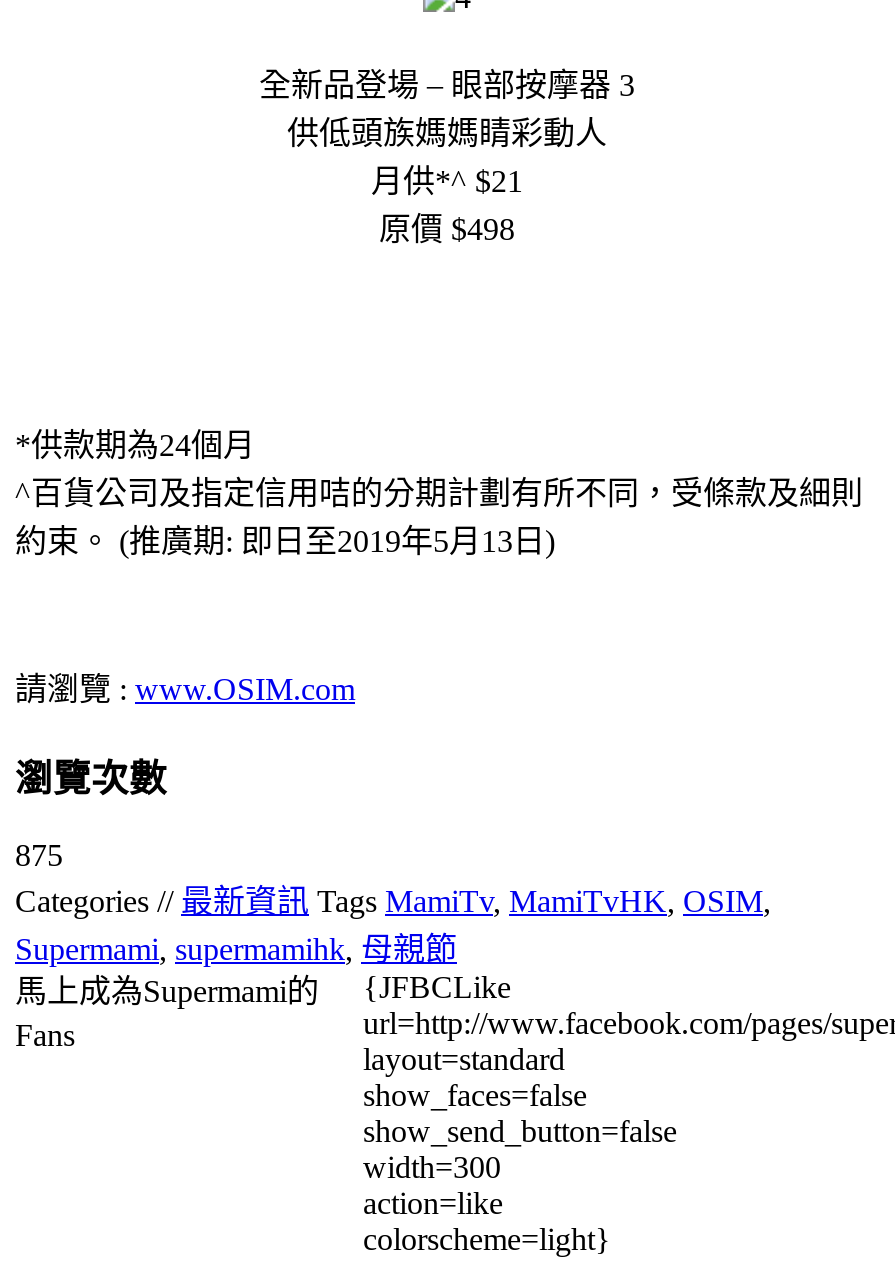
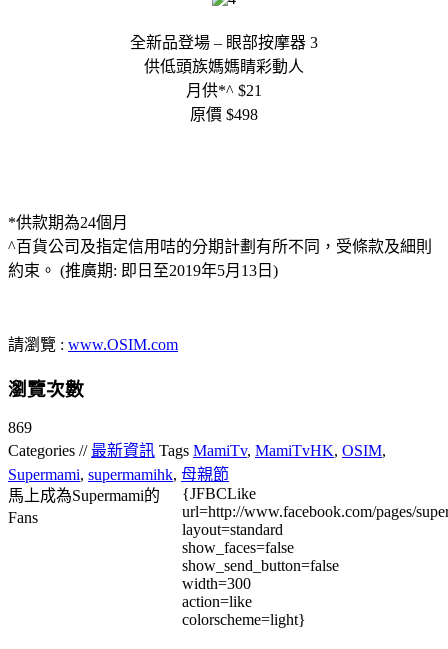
[15,839,63,873] 875 -> [8,419,32,436] 869

